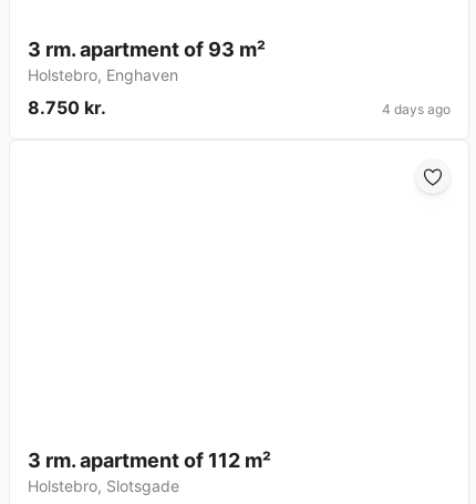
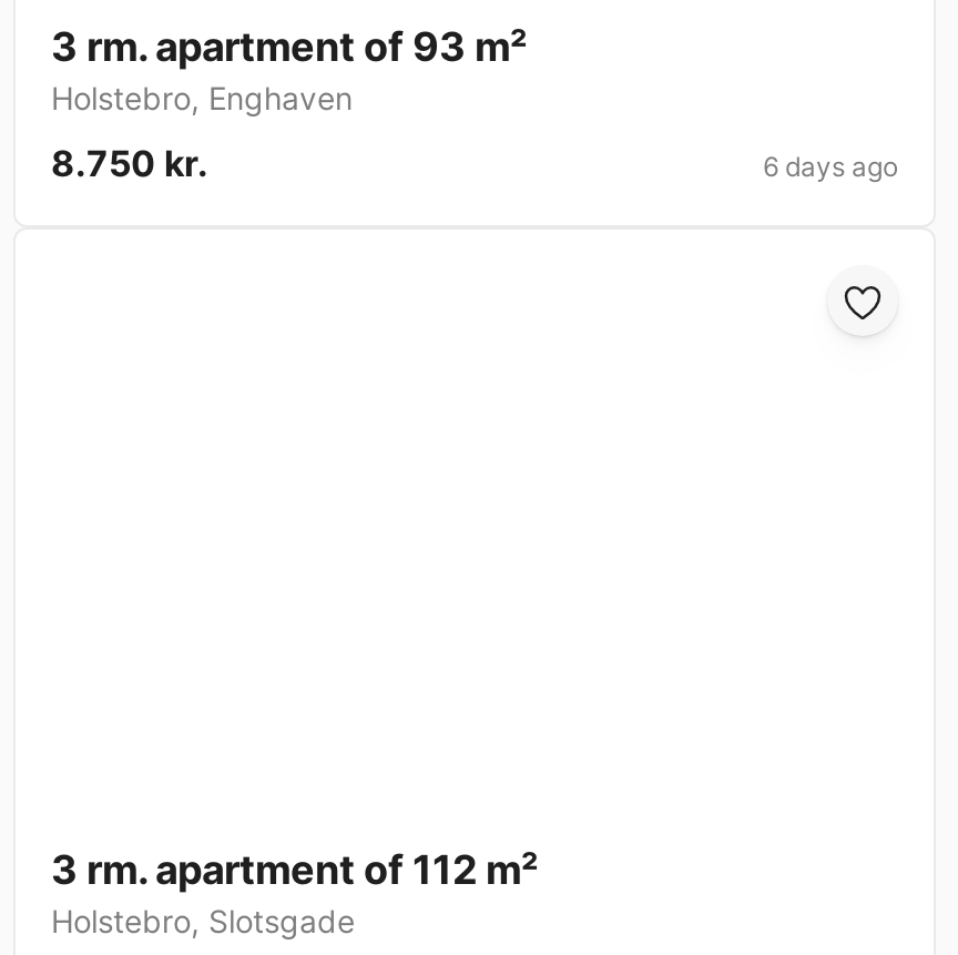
[382,101,451,118] 4 days ago -> [763,151,898,184] 6 days ago

